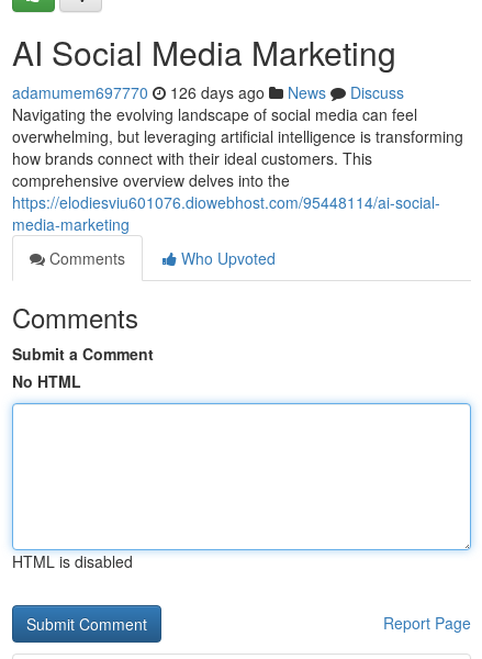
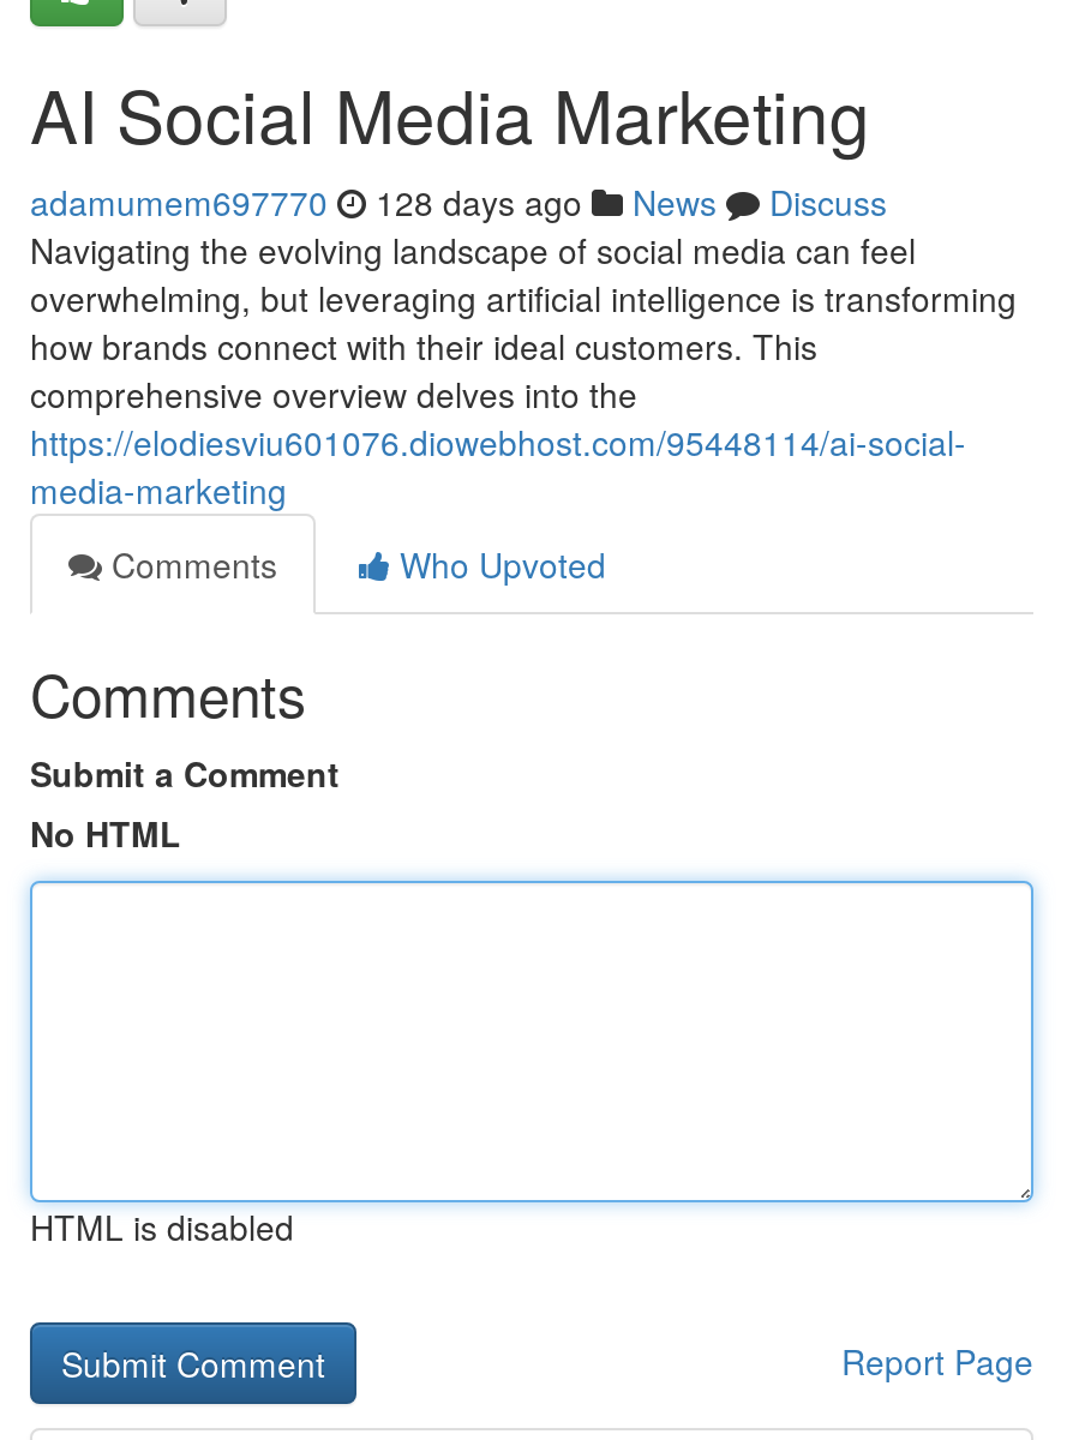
[12,81,404,103] adamumem697770 126 days ago News Discuss -> [30,178,887,226] adamumem697770 128 days ago News Discuss

